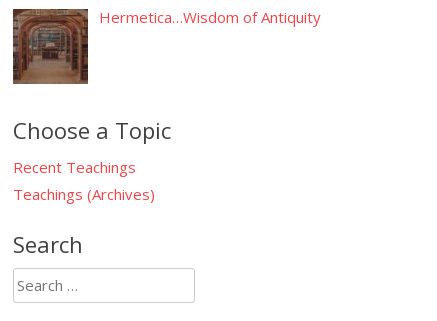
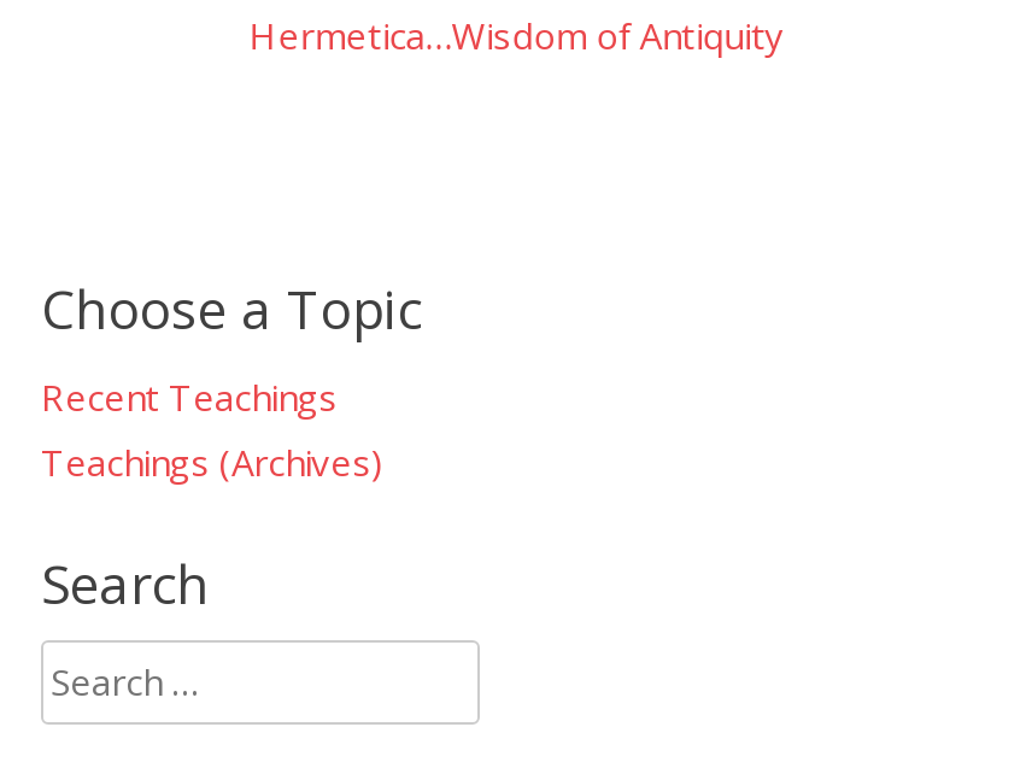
[12,8,89,85] [image] -> none

